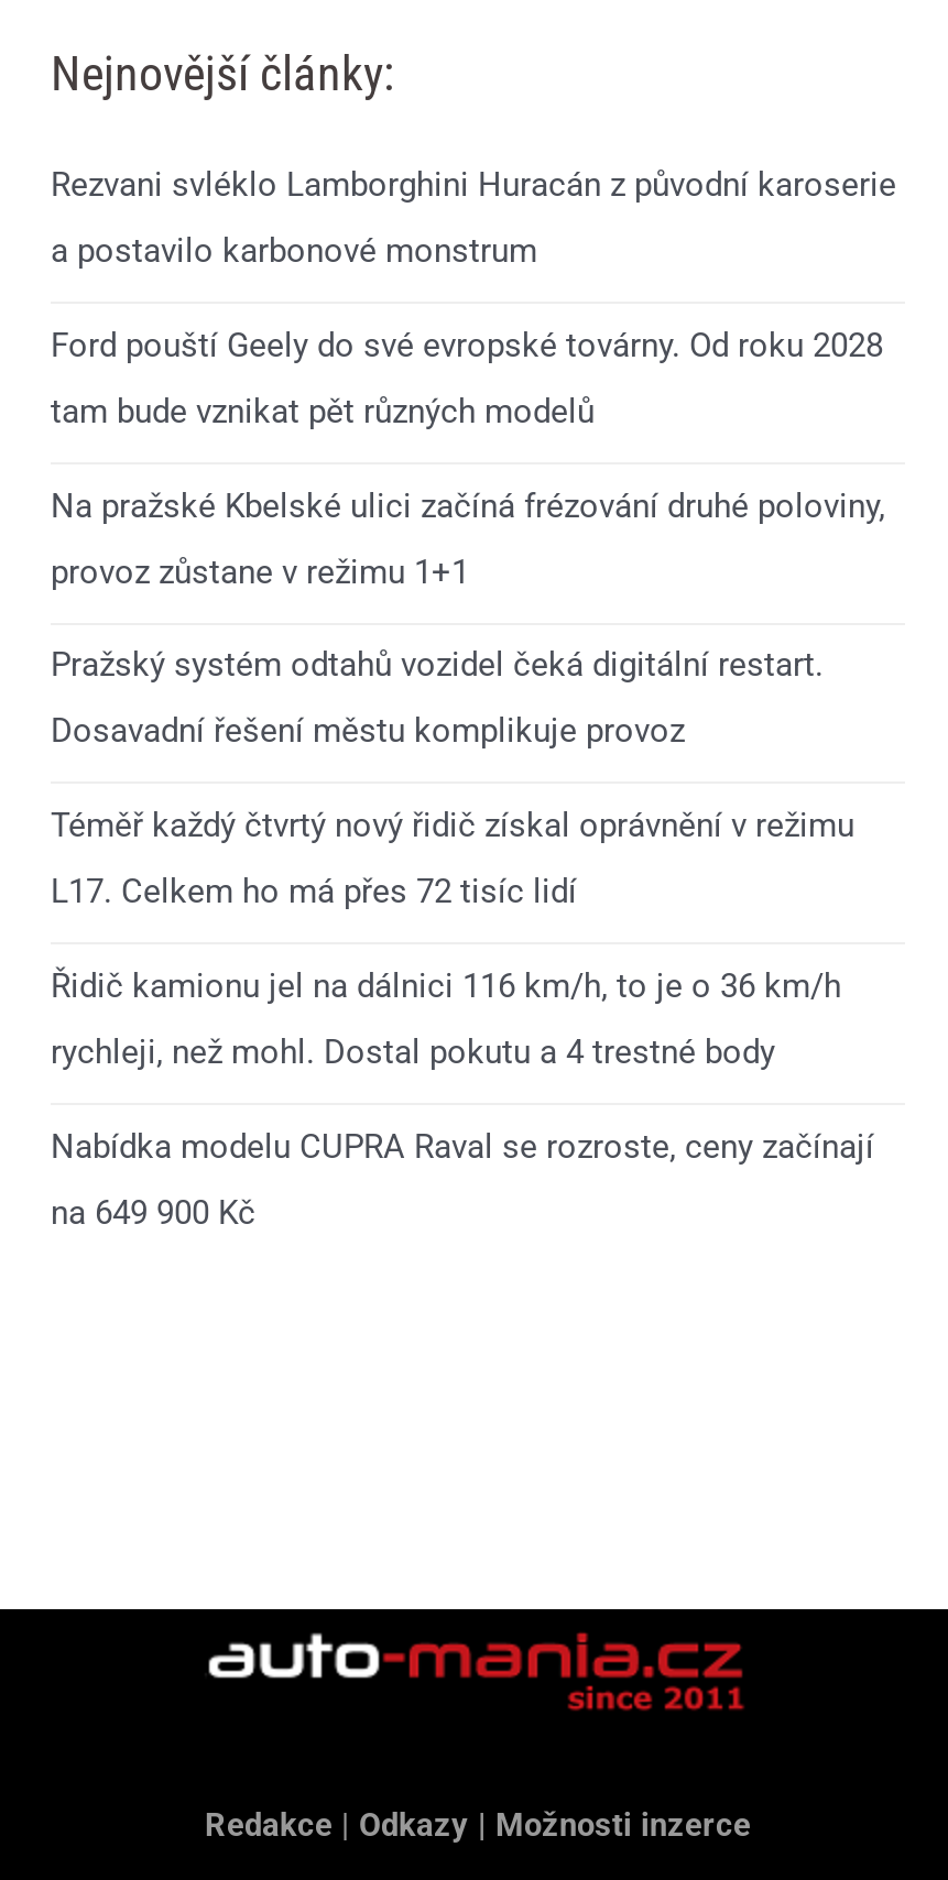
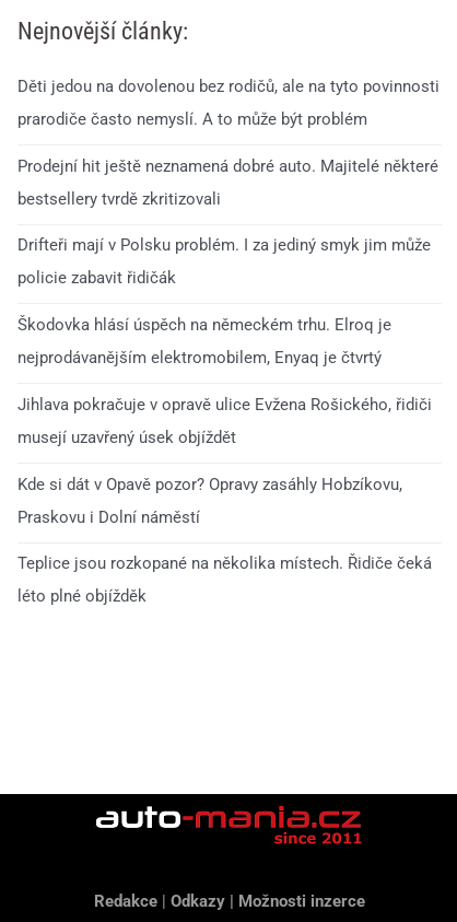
[51,165,896,205] Rezvani svléklo Lamborghini Huracán z původní karoserie -> [17,76,440,96] Děti jedou na dovolenou bez rodičů, ale na tyto povinnosti
[51,231,537,271] a postavilo karbonové monstrum -> [17,109,367,129] prarodiče často nemyslí. A to může být problém
[51,325,883,365] Ford pouští Geely do své evropské továrny. Od roku 2028 -> [17,156,438,176] Prodejní hit ještě neznamená dobré auto. Majitelé některé
[51,391,595,431] tam bude vznikat pět různých modelů -> [17,189,221,208] bestsellery tvrdě zkritizovali
[51,485,885,525] Na pražské Kbelské ulici začíná frézování druhé poloviny, -> [17,236,431,255] Drifteři mají v Polsku problém. I za jediný smyk jim může
[51,551,469,591] provoz zůstane v režimu 1+1 -> [17,268,176,288] policie zabavit řidičák
[51,645,824,685] Pražský systém odtahů vozidel čeká digitální restart. -> [17,315,391,335] Škodovka hlásí úspěch na německém trhu. Elroq je
[51,711,685,751] Dosavadní řešení městu komplikuje provoz -> [17,348,382,368] nejprodávanějším elektromobilem, Enyaq je čtvrtý
[51,805,854,845] Téměř každý čtvrtý nový řidič získal oprávnění v režimu -> [17,395,432,414] Jihlava pokračuje v opravě ulice Evžena Rošického, řidiči
[51,872,577,911] L17. Celkem ho má přes 72 tisíc lidí -> [17,428,236,447] musejí uzavřený úsek objíždět
[51,966,841,1005] Řidič kamionu jel na dálnici 116 km/h, to je o 36 km/h -> [17,474,402,494] Kde si dát v Opavě pozor? Opravy zasáhly Hobzíkovu,
[51,1032,775,1071] rychleji, než mohl. Dostal pokutu a 4 trestné body -> [17,507,200,527] Praskovu i Dolní náměstí
[51,1126,874,1165] Nabídka modelu CUPRA Raval se rozroste, ceny začínají -> [17,554,432,574] Teplice jsou rozkopané na několika místech. Řidiče čeká
[51,1192,255,1231] na 649 900 Kč -> [17,587,147,606] léto plné objížděk

